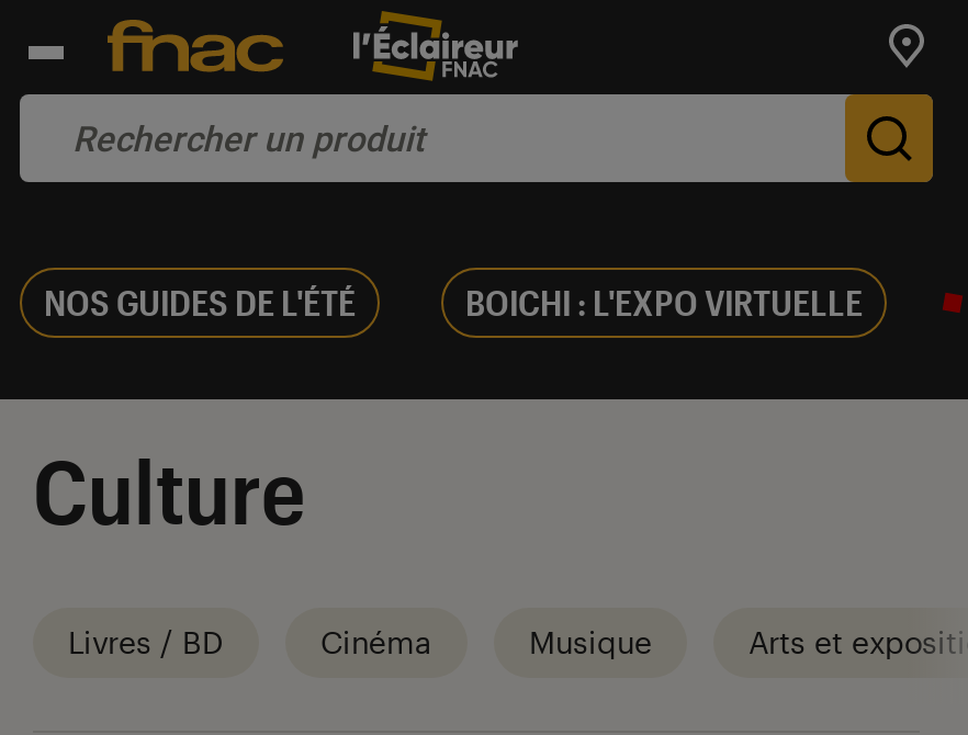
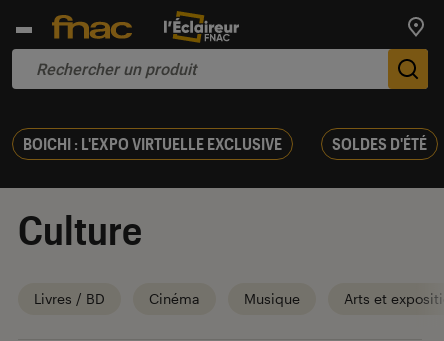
[44,281,863,323] NOS GUIDES DE L'ÉTÉ | BOICHI : L'EXPO VIRTUELLE -> [23,134,427,153] BOICHI : L'EXPO VIRTUELLE EXCLUSIVE | SOLDES D'ÉTÉ

